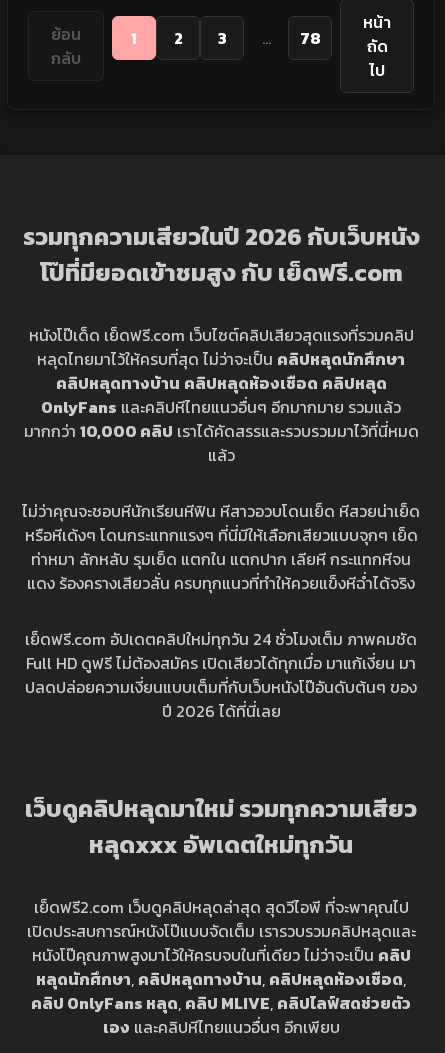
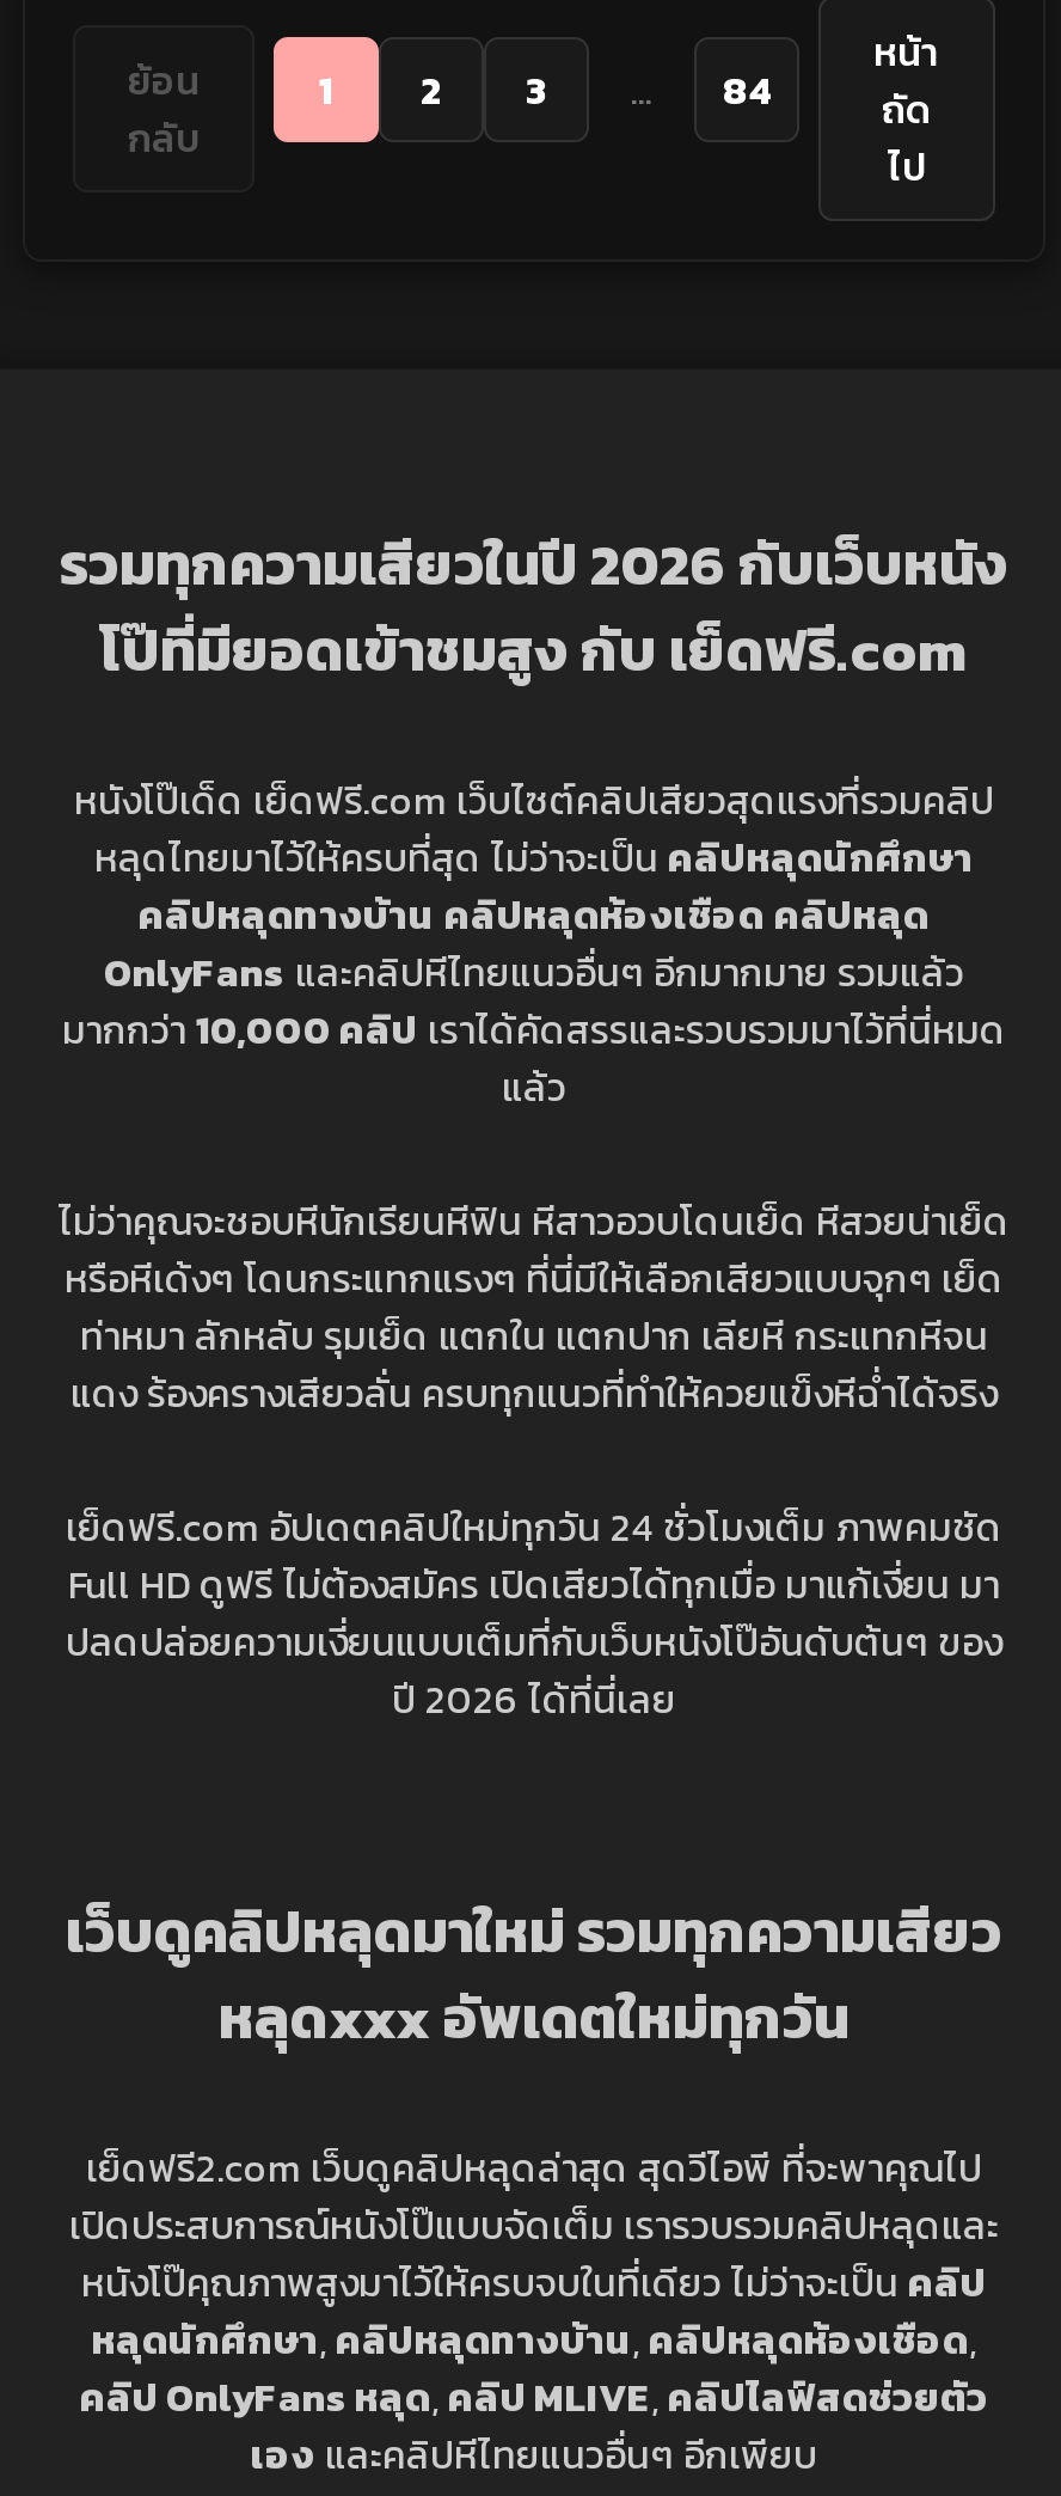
[299,26,320,50] 78 -> [723,62,771,120] 84

